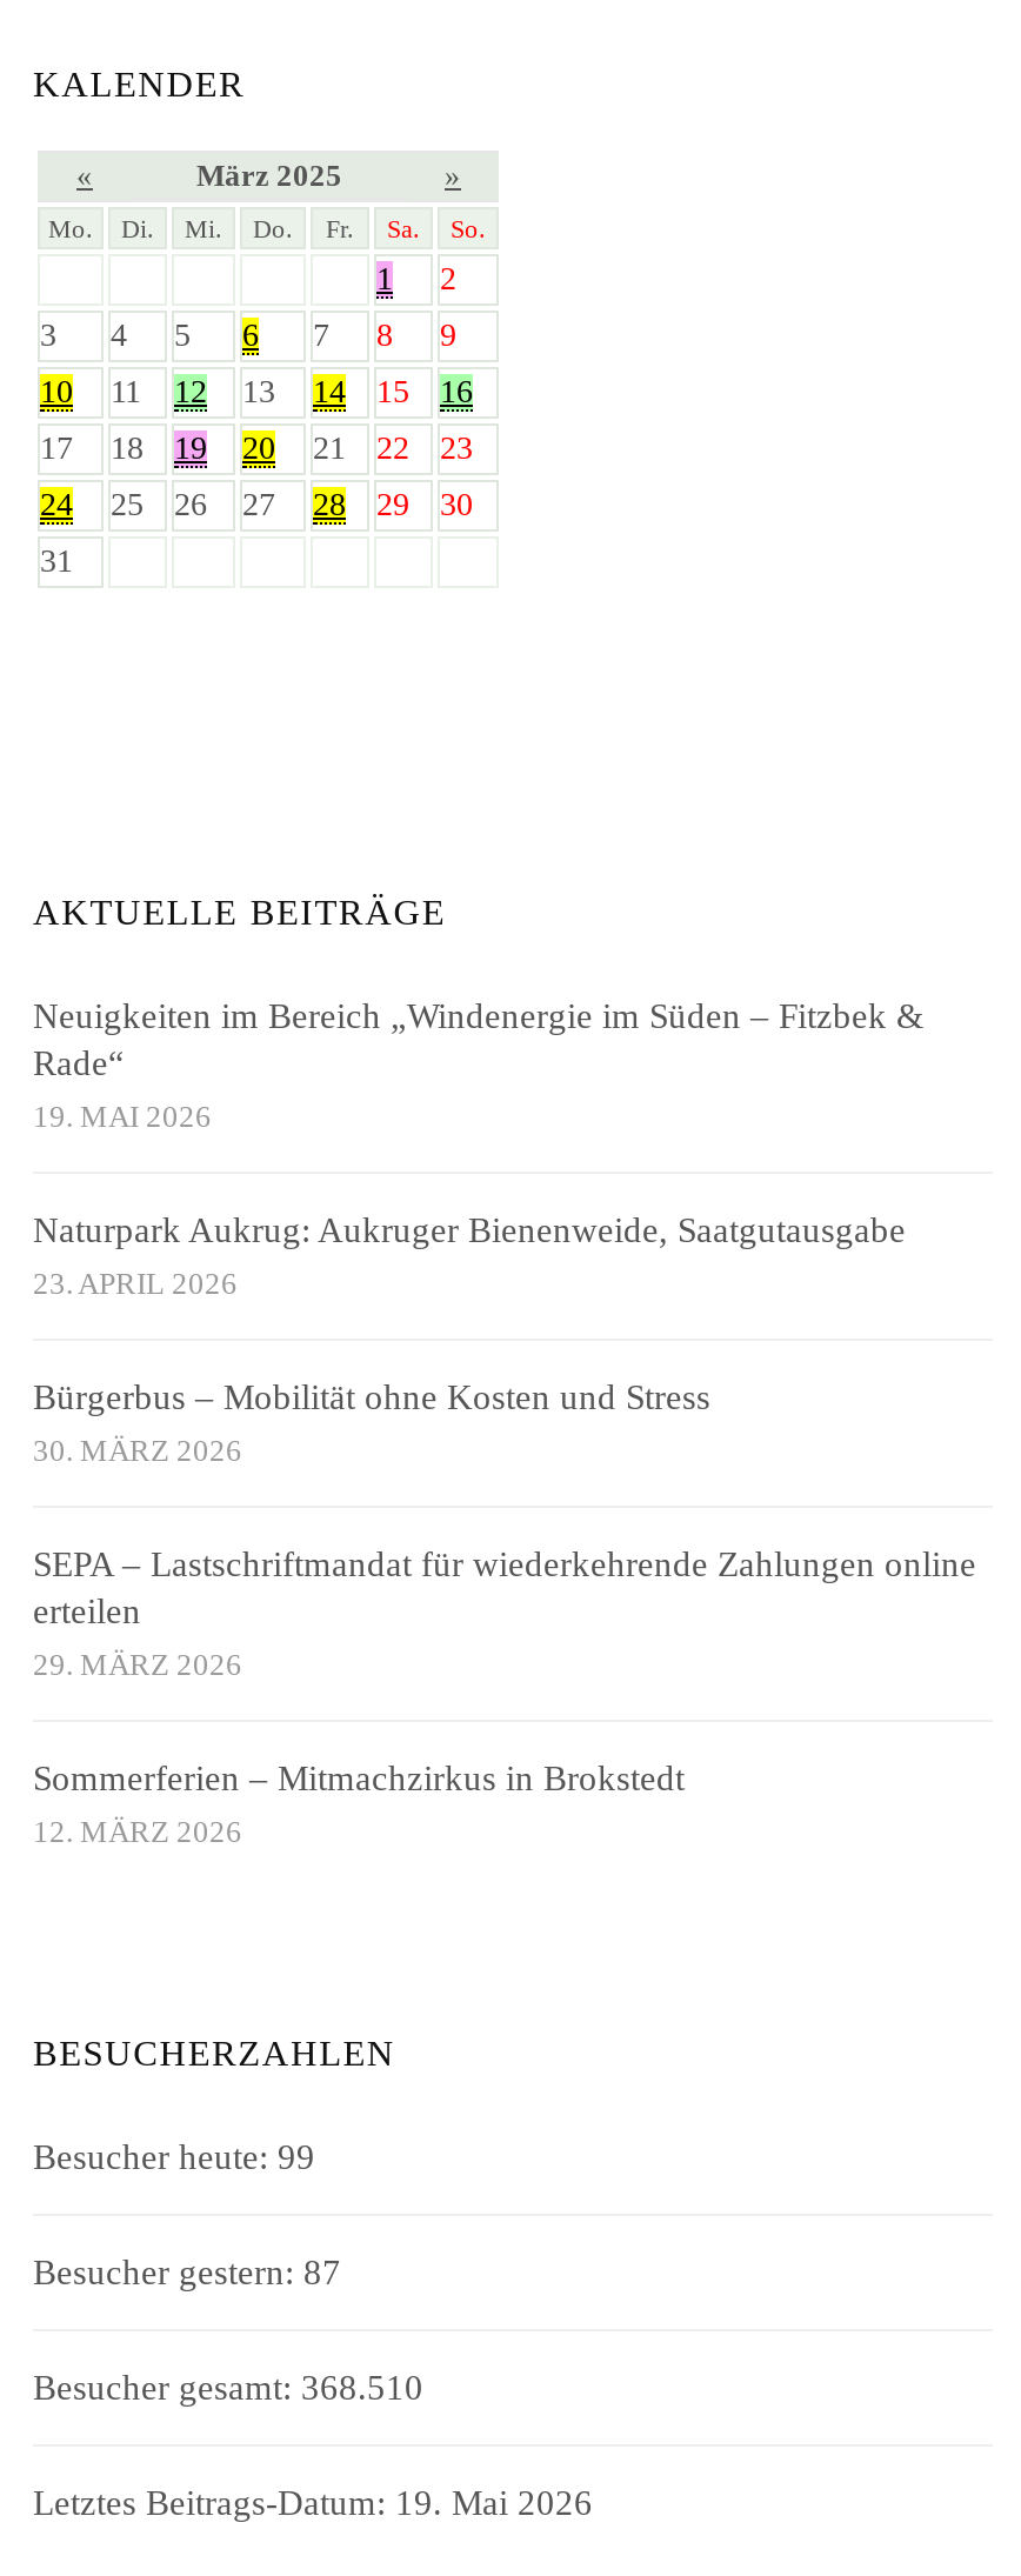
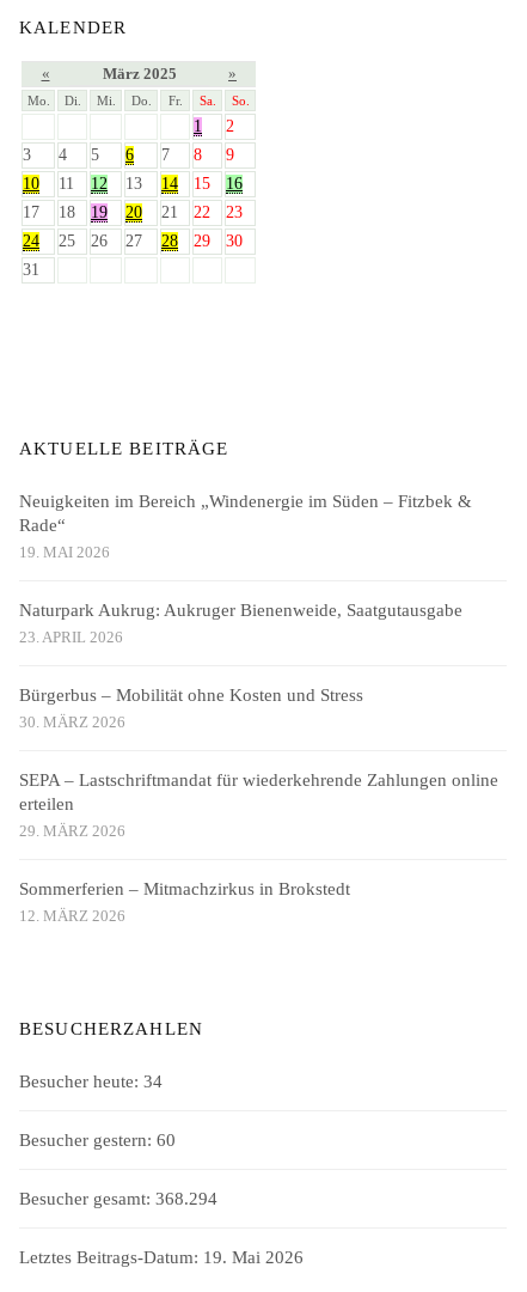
[33,2138,315,2176] Besucher heute: 99 -> [19,1072,163,1091] Besucher heute: 34
[33,2253,341,2291] Besucher gestern: 87 -> [19,1130,176,1149] Besucher gestern: 60
[33,2369,423,2406] Besucher gesamt: 368.510 -> [19,1189,217,1208] Besucher gesamt: 368.294

